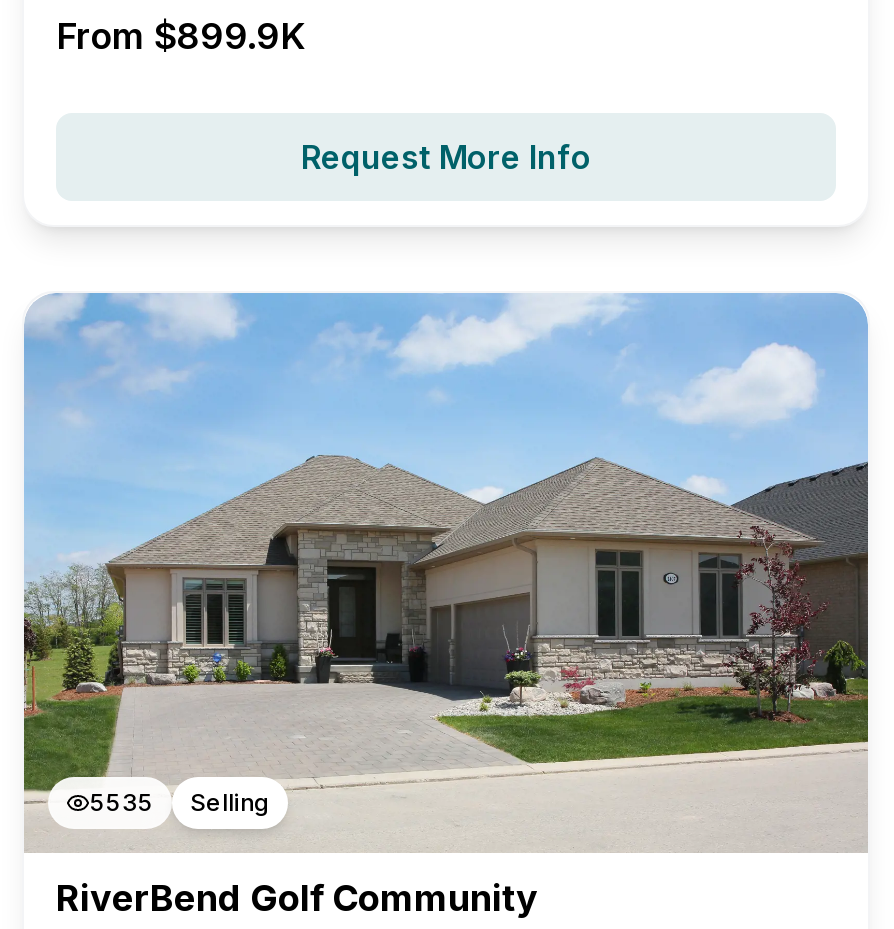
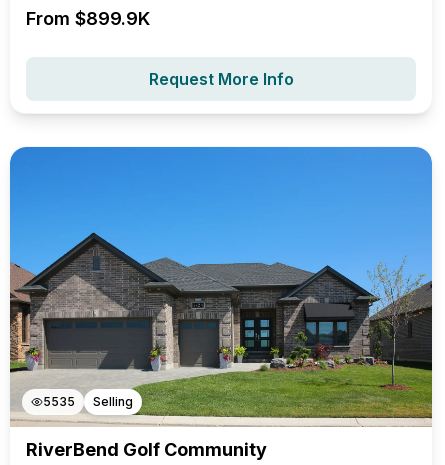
[24,293,870,835] [image] -> [9,146,433,422] [image]

